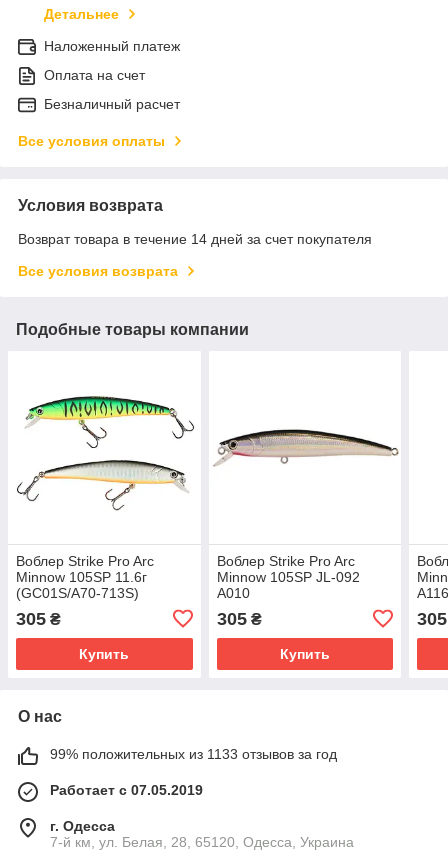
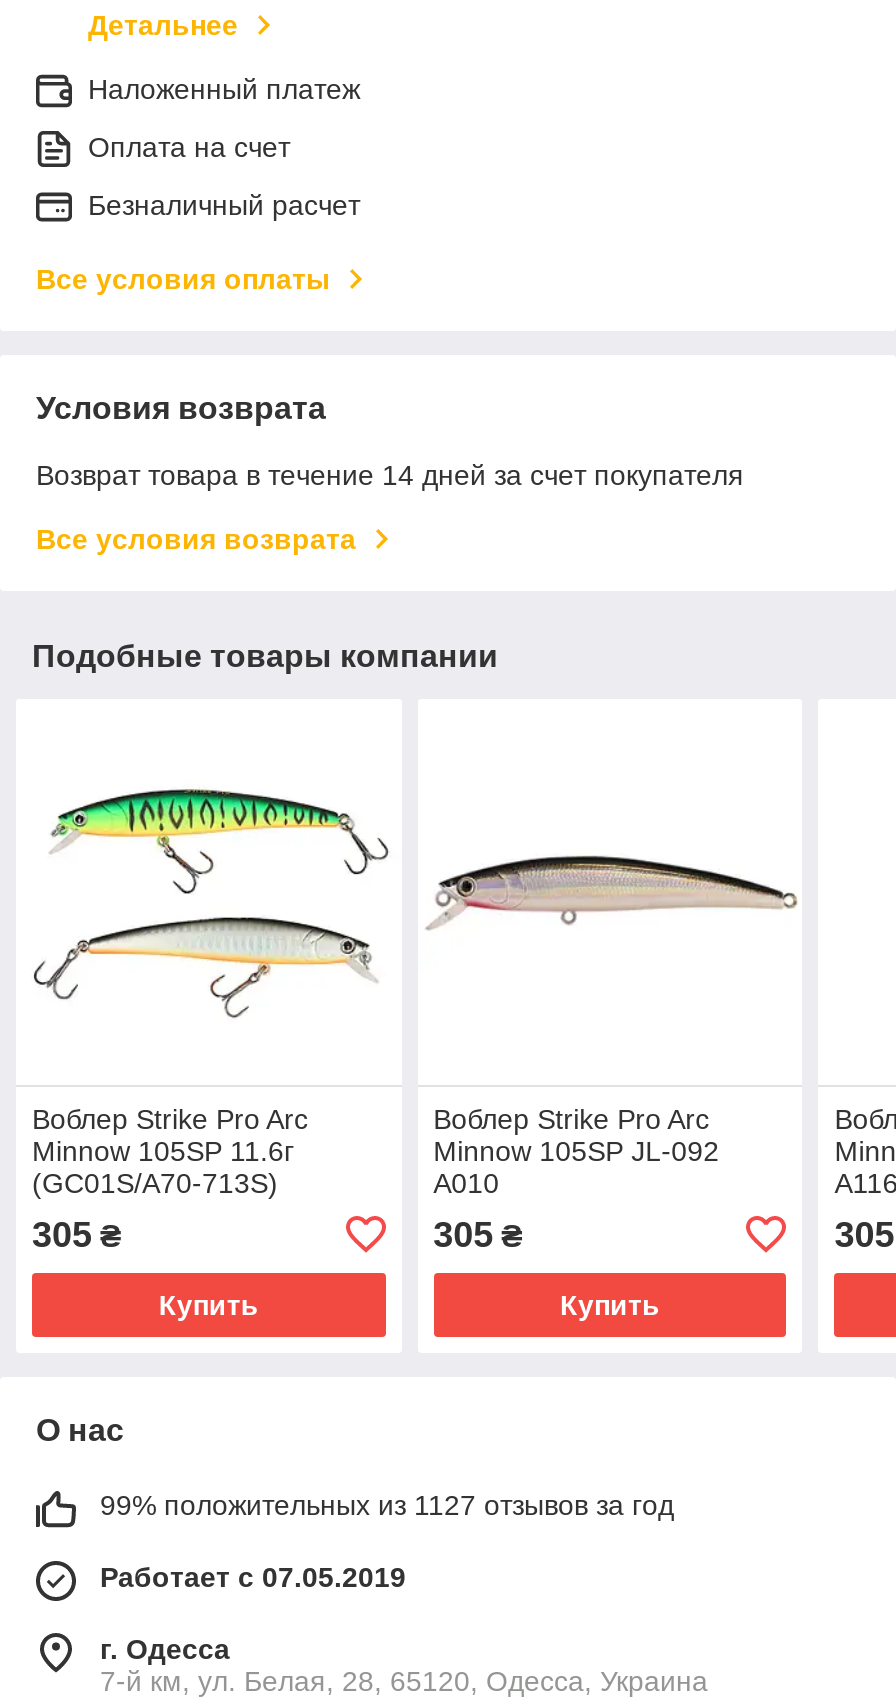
[50,746,337,762] 99% положительных из 1133 отзывов за год -> [100,1489,674,1521] 99% положительных из 1127 отзывов за год

